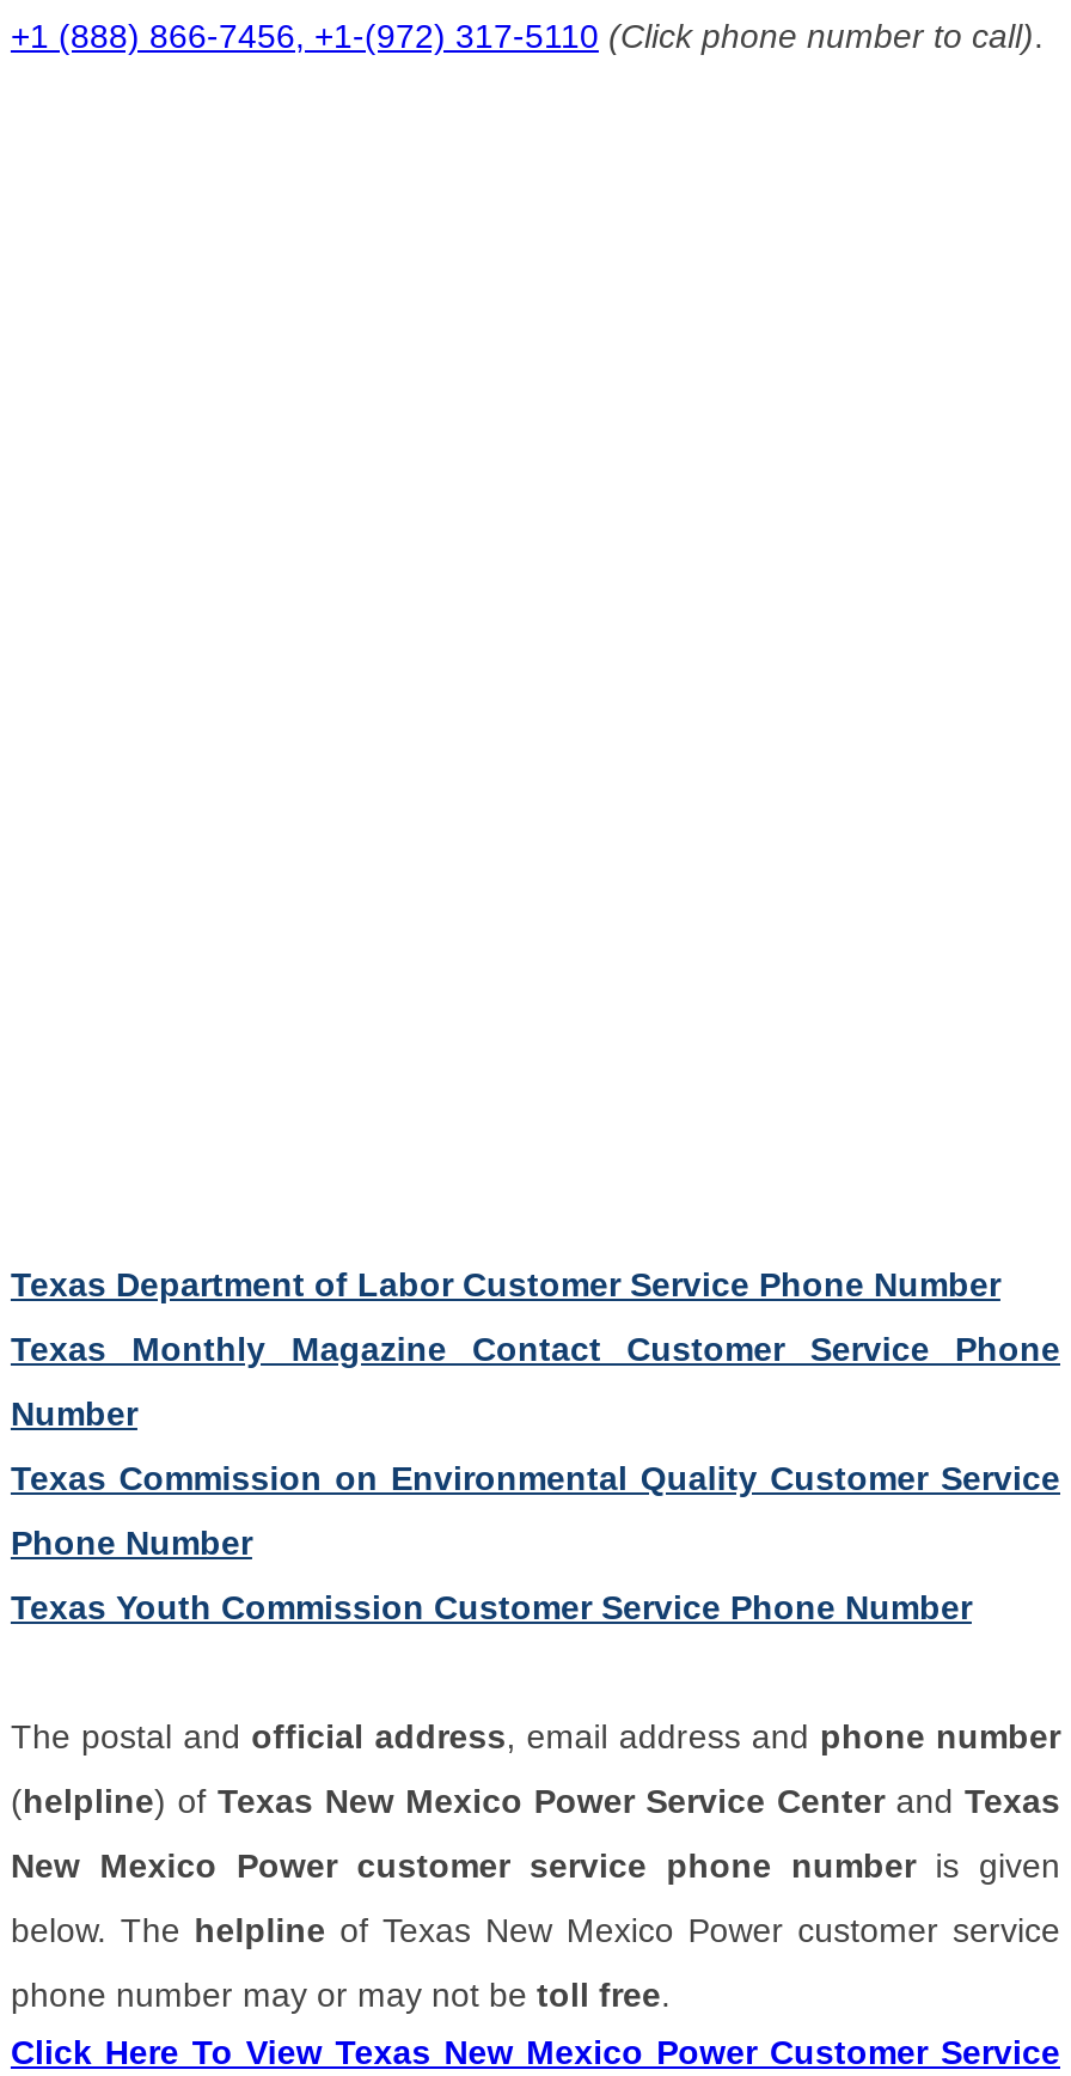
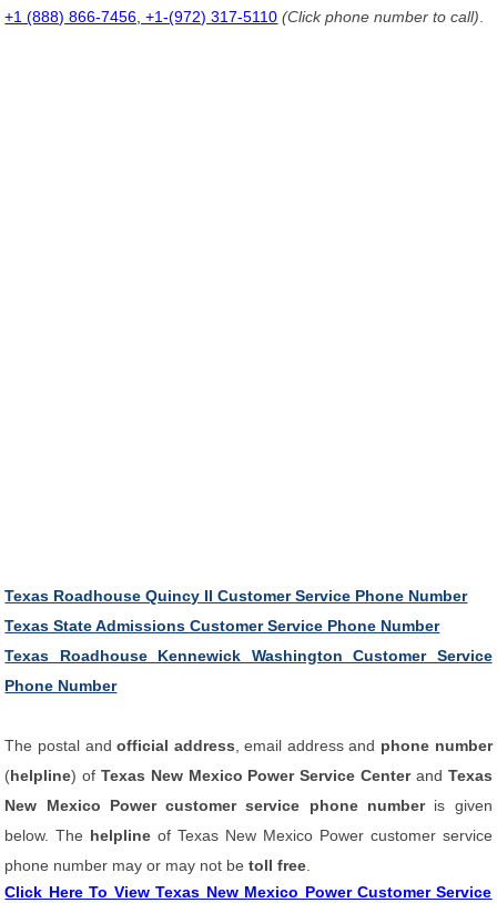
[11,1265,1060,1497] Texas Department of Labor Customer Service Phone Number | Texas Monthly Magazine Contact Customer Service Phone | Number | Texas Commission on Environmental Quality Customer Service -> [5,587,492,664] Texas Roadhouse Quincy Il Customer Service Phone Number | Texas State Admissions Customer Service Phone Number | Texas Roadhouse Kennewick Washington Customer Service
[11,1588,972,1626] Texas Youth Commission Customer Service Phone Number -> none

